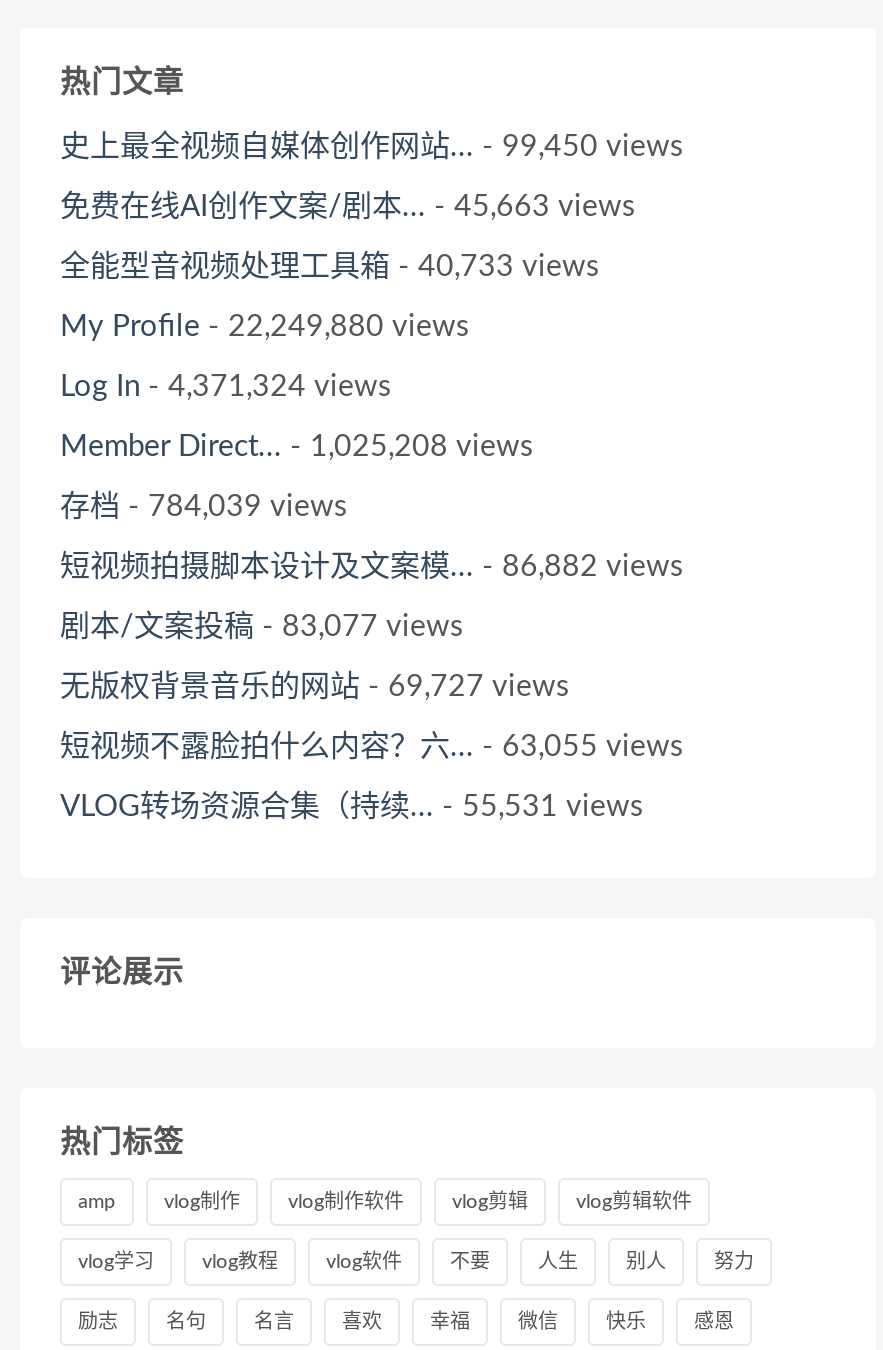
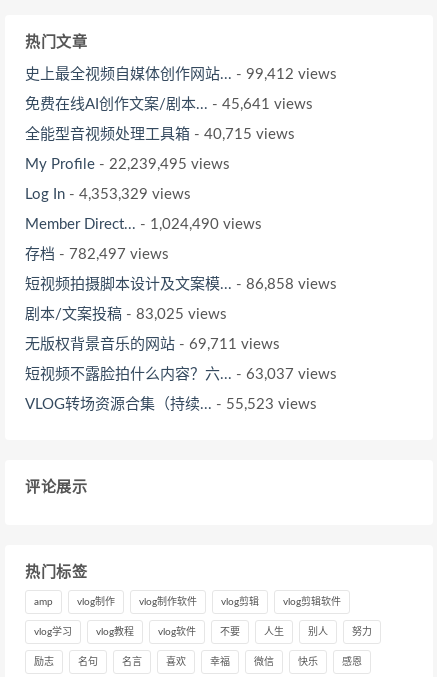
[60,132,684,162] 史上最全视频自媒体创作网站... - 99,450 views -> [25,67,337,82] 史上最全视频自媒体创作网站... - 99,412 views
[60,192,636,222] 免费在线AI创作文案/剧本... - 45,663 views -> [25,97,313,112] 免费在线AI创作文案/剧本... - 45,641 views
[60,252,600,282] 全能型音视频处理工具箱- 40,733 views -> [25,127,295,142] 全能型音视频处理工具箱- 40,715 views
[60,312,470,342] My Profile - 22,249,880 views -> [25,157,230,172] My Profile - 22,239,495 views
[60,372,392,402] Log In - 4,371,324 views -> [25,187,191,202] Log In - 4,353,329 views
[60,432,534,462] Member Direct... - 1,025,208 views -> [25,217,262,232] Member Direct... - 1,024,490 views
[60,492,348,522] 存档- 784,039 views -> [25,247,169,262] 存档- 782,497 views
[60,552,684,582] 短视频拍摄脚本设计及文案模... - 86,882 views -> [25,277,337,292] 短视频拍摄脚本设计及文案模... - 86,858 views
[60,612,464,642] 剧本/文案投稿- 83,077 views -> [25,307,227,322] 剧本/文案投稿- 83,025 views
[60,672,570,702] 无版权背景音乐的网站- 69,727 views -> [25,337,280,352] 无版权背景音乐的网站- 69,711 views
[60,732,684,762] 短视频不露脸拍什么内容？六... - 63,055 views -> [25,367,337,382] 短视频不露脸拍什么内容？六... - 63,037 views
[60,792,644,822] VLOG转场资源合集（持续... - 55,531 views -> [25,397,317,412] VLOG转场资源合集（持续... - 55,523 views

